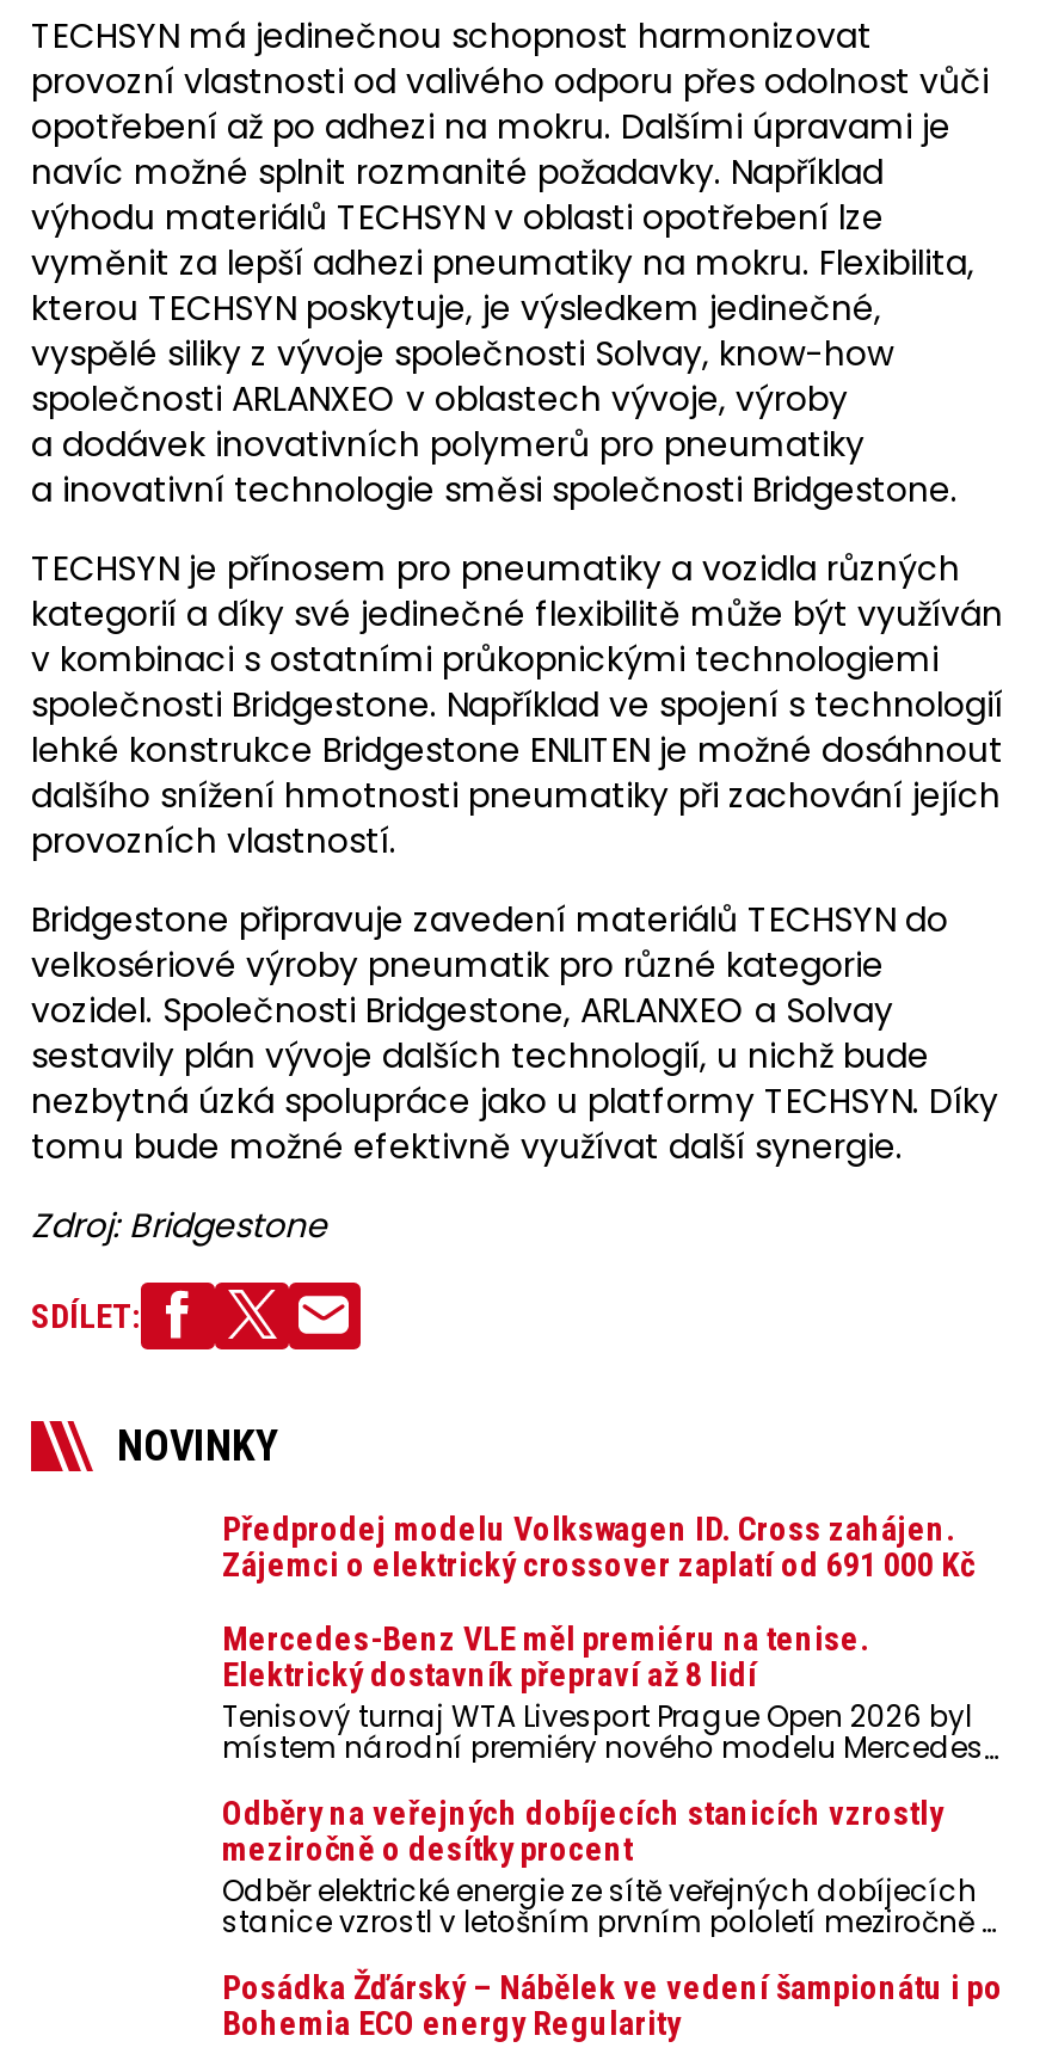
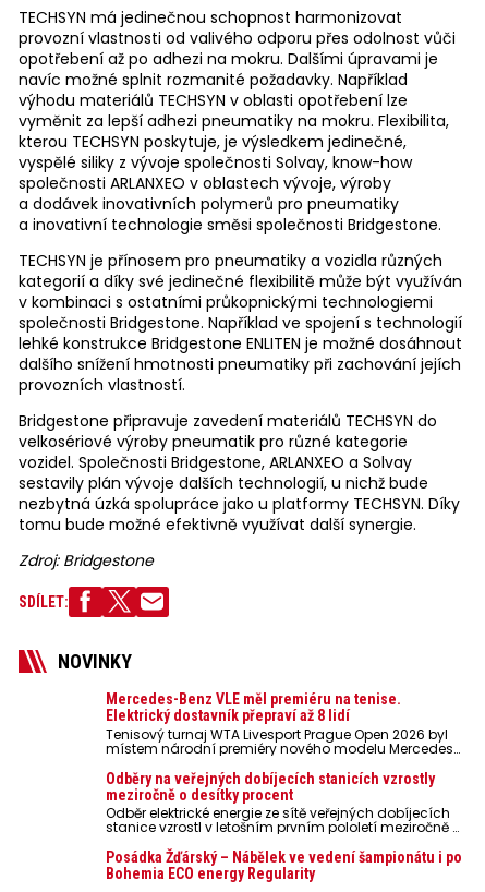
[222,1509,974,1583] Předprodej modelu Volkswagen ID. Cross zahájen. | Zájemci o elektrický crossover zaplatí od 691 000 Kč -> none

